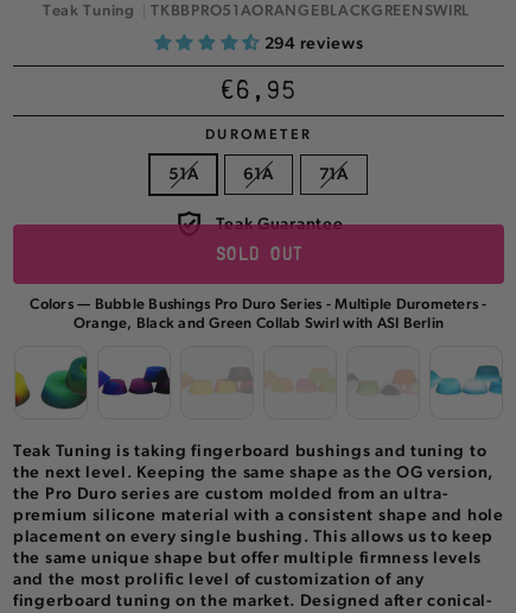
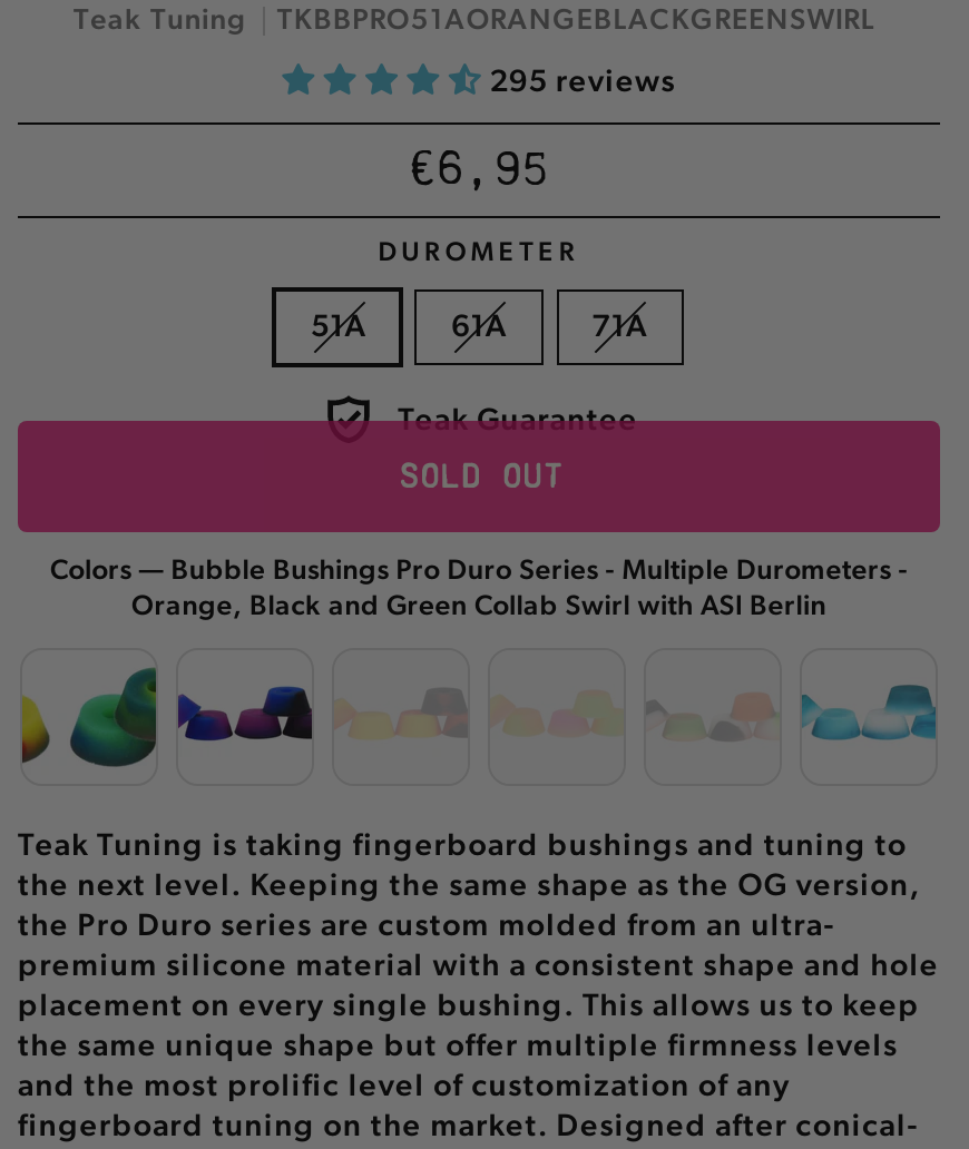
[264,36,363,52] 294 reviews -> [489,67,676,98] 295 reviews

